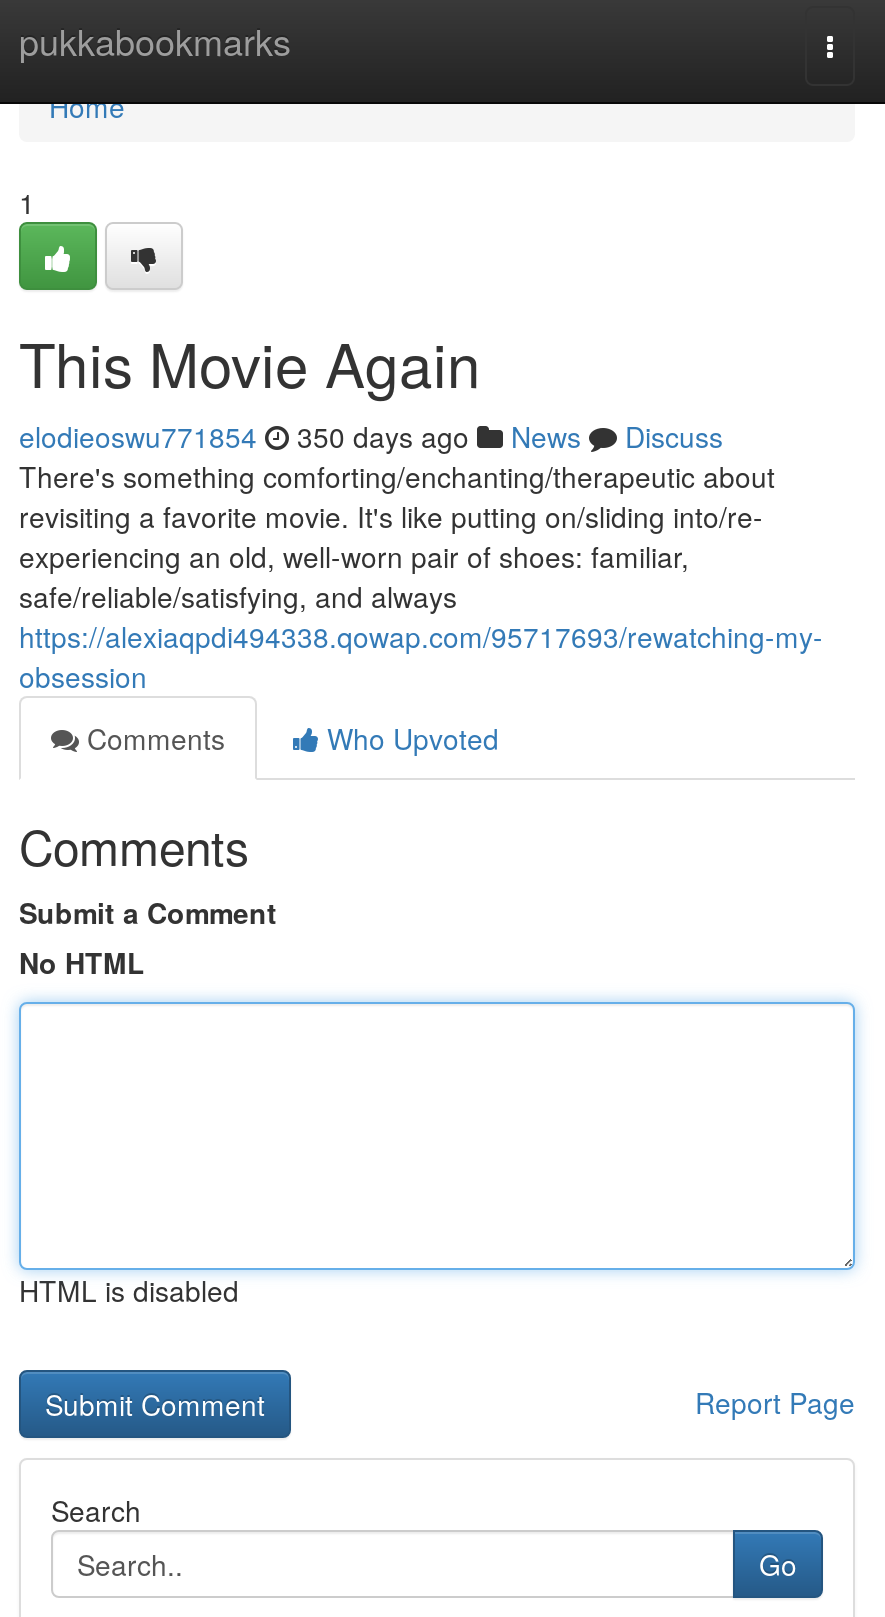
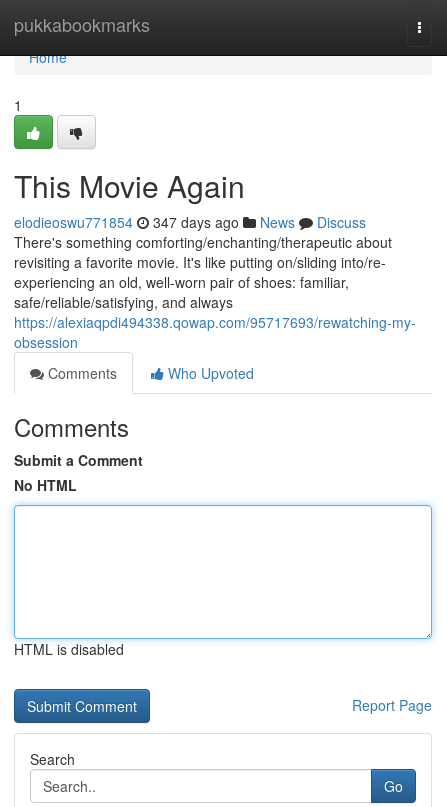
[19,416,723,456] elodieoswu771854 350 days ago News Discuss -> [14,212,366,232] elodieoswu771854 347 days ago News Discuss

